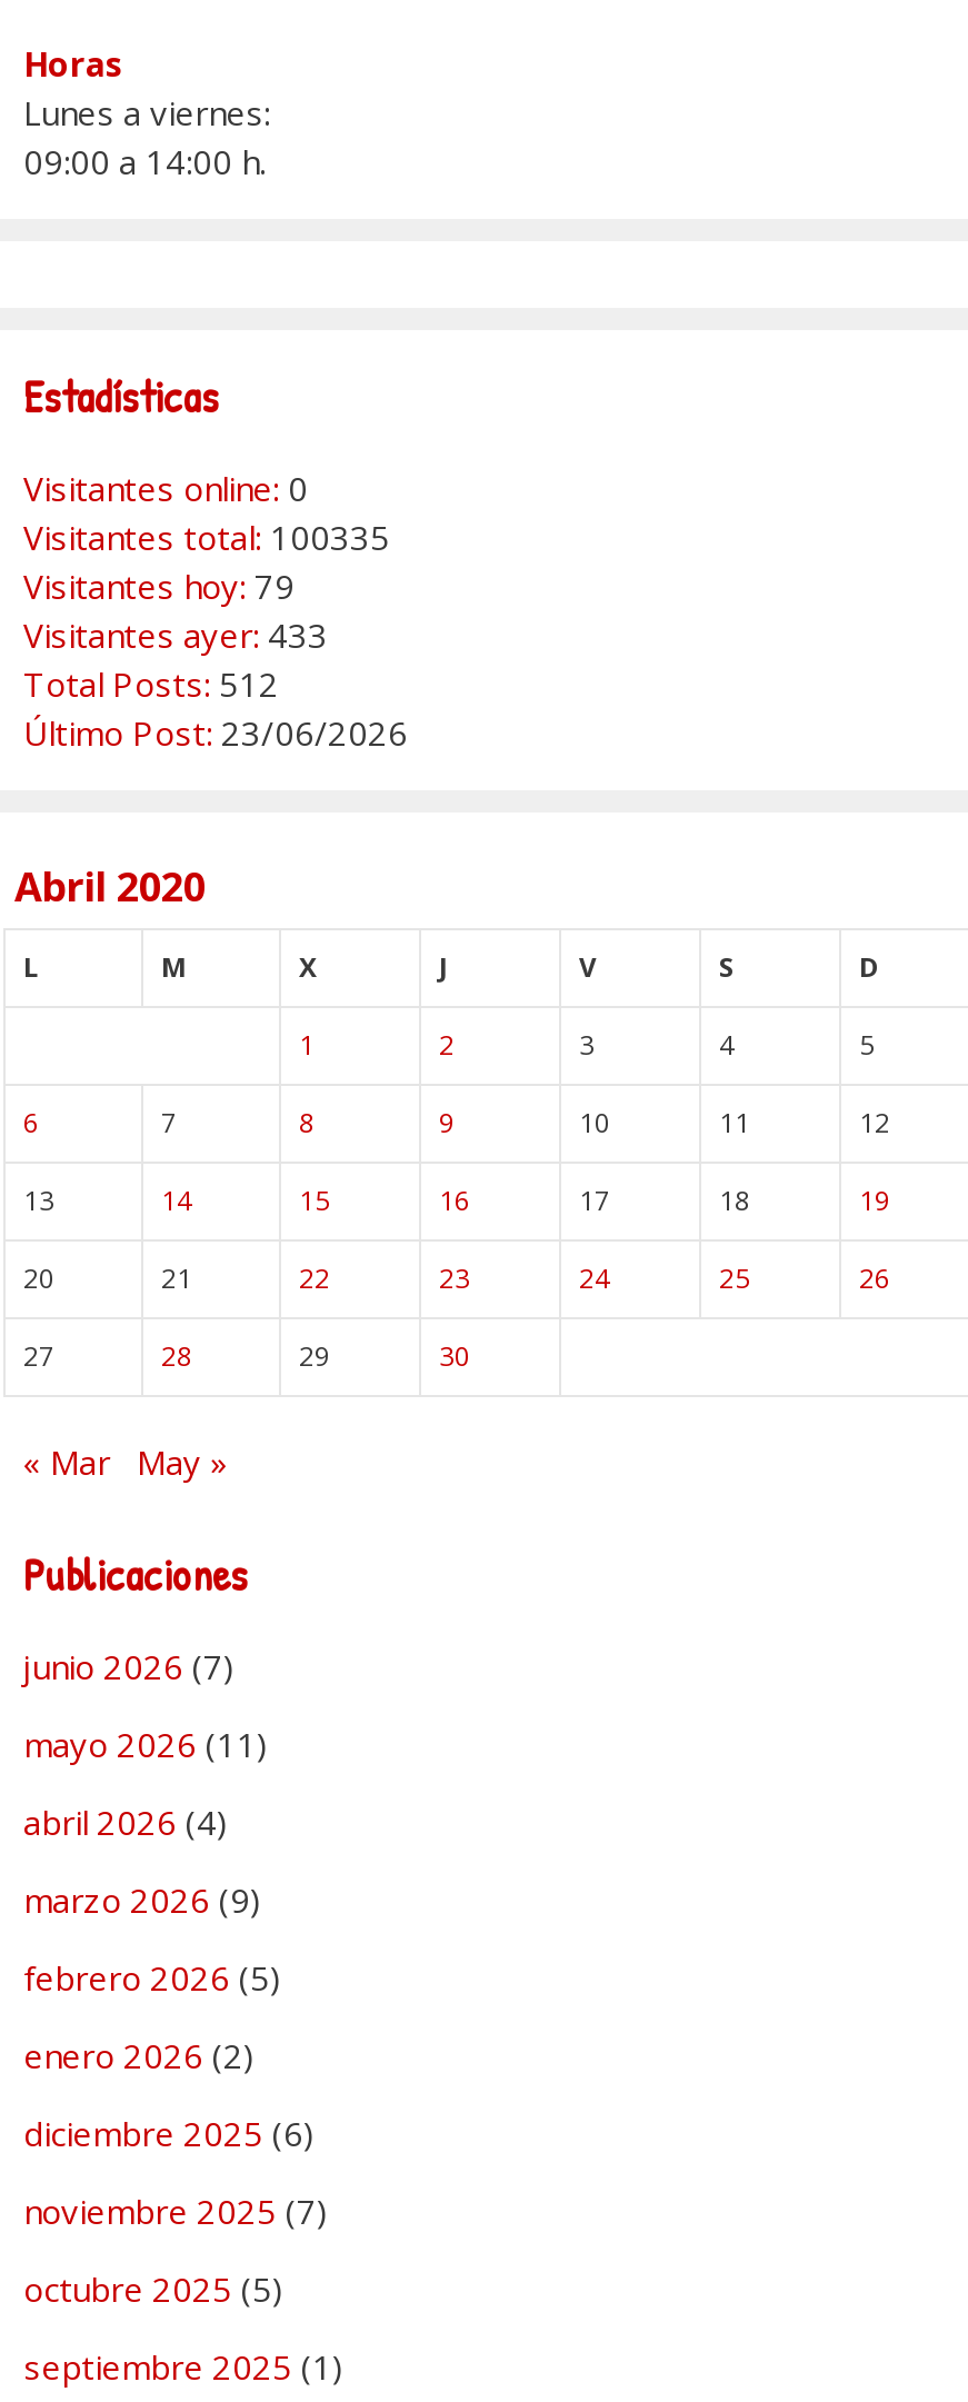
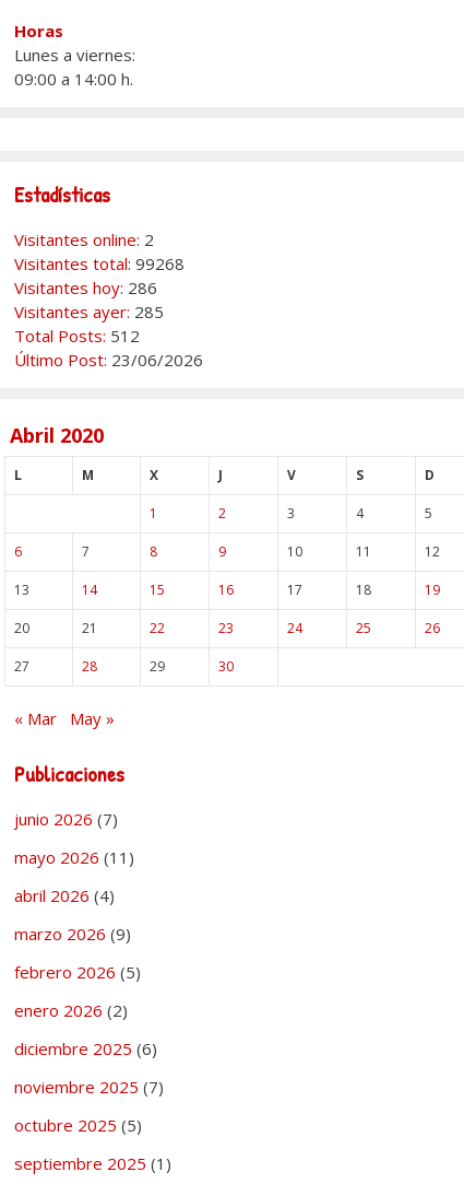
[23,466,308,510] Visitantes online: 0 -> [14,229,154,250] Visitantes online: 2
[23,515,390,559] Visitantes total: 100335 -> [14,253,185,275] Visitantes total: 99268
[23,564,295,608] Visitantes hoy: 79 -> [14,277,157,299] Visitantes hoy: 286
[23,613,328,657] Visitantes ayer: 433 -> [14,301,164,323] Visitantes ayer: 285

